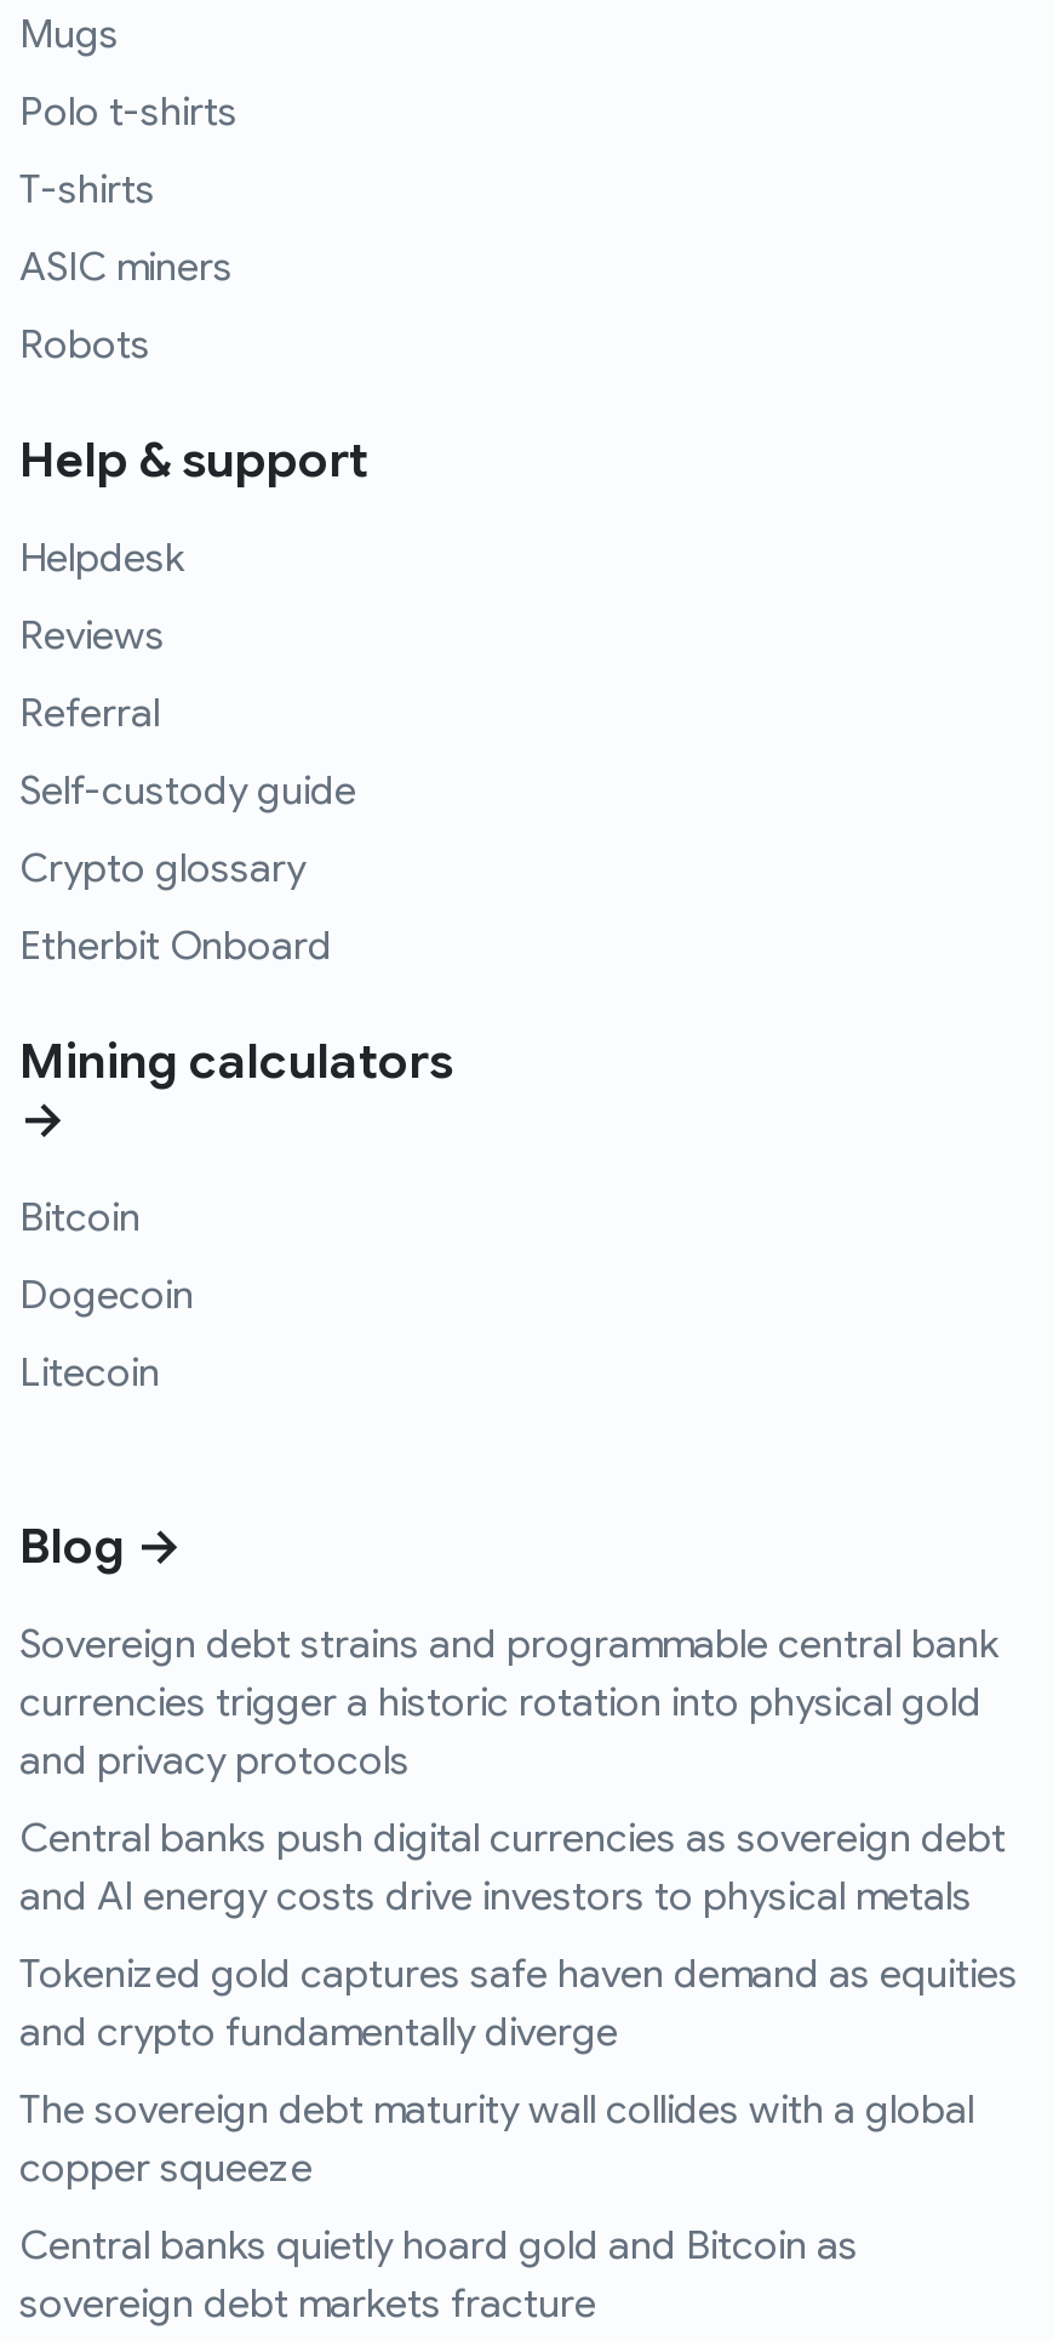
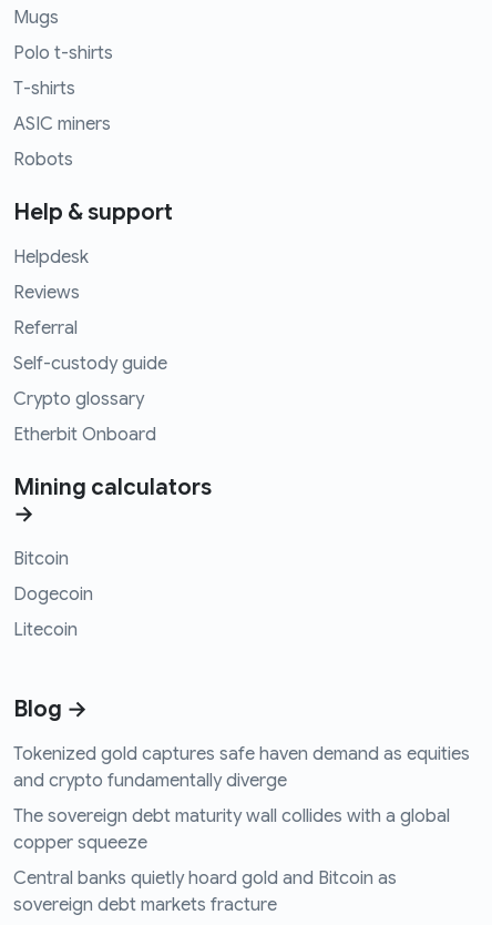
[19,1622,1006,1922] Sovereign debt strains and programmable central bank | currencies trigger a historic rotation into physical gold | and privacy protocols | Central banks push digital currencies as sovereign debt | and AI energy costs drive investors to physical metals -> none

